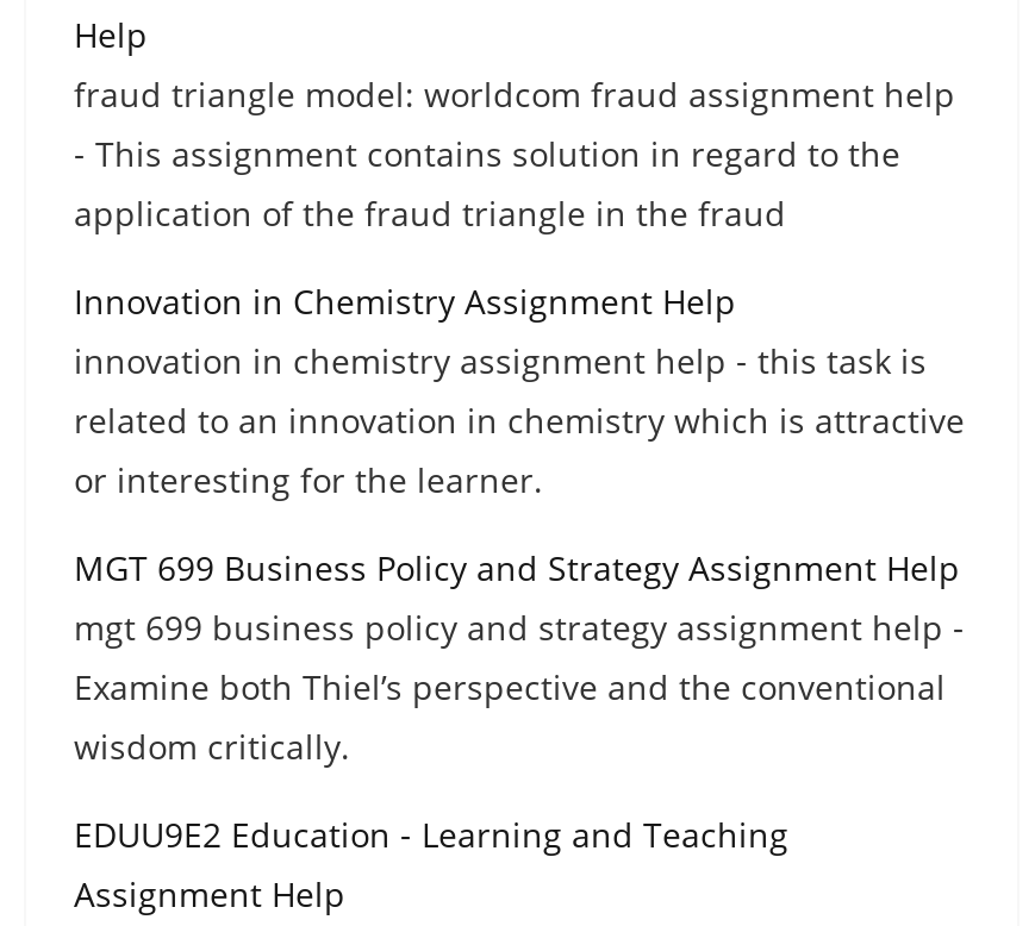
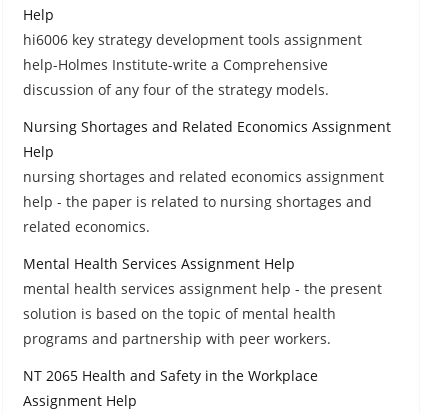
[74,71,955,235] fraud triangle model: worldcom fraud assignment help | - This assignment contains solution in regard to the | application of the fraud triangle in the fraud -> [23,30,362,99] hi6006 key strategy development tools assignment | help-Holmes Institute-write a Comprehensive | discussion of any four of the strategy models.
[74,278,965,502] Innovation in Chemistry Assignment Help | innovation in chemistry assignment help - this task is | related to an innovation in chemistry which is attractive | or interesting for the learner. -> [23,117,391,236] Nursing Shortages and Related Economics Assignment | Help | nursing shortages and related economics assignment | help - the paper is related to nursing shortages and | related economics.
[74,544,965,768] MGT 699 Business Policy and Strategy Assignment Help | mgt 699 business policy and strategy assignment help - | Examine both Thiel’s perspective and the conventional | wisdom critically. -> [23,254,382,348] Mental Health Services Assignment Help | mental health services assignment help - the present | solution is based on the topic of mental health | programs and partnership with peer workers.
[74,811,788,856] EDUU9E2 Education - Learning and Teaching -> [23,366,318,385] NT 2065 Health and Safety in the Workplace

